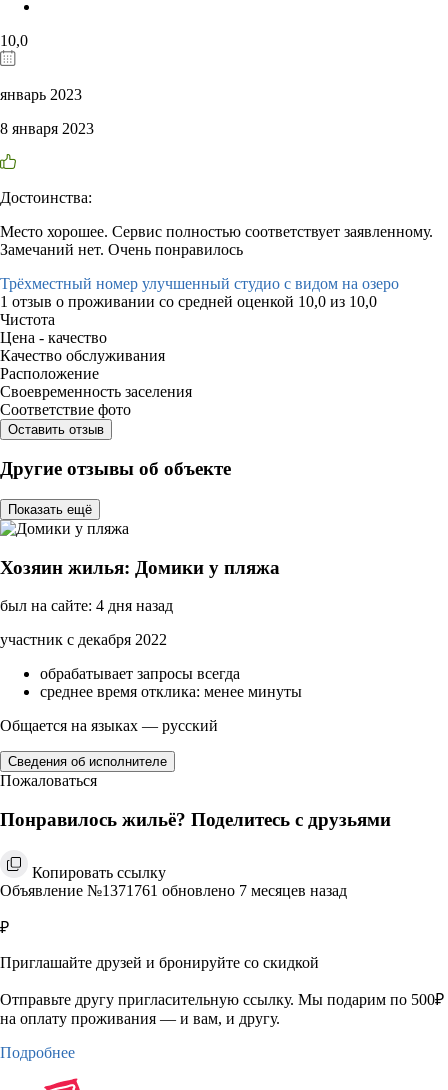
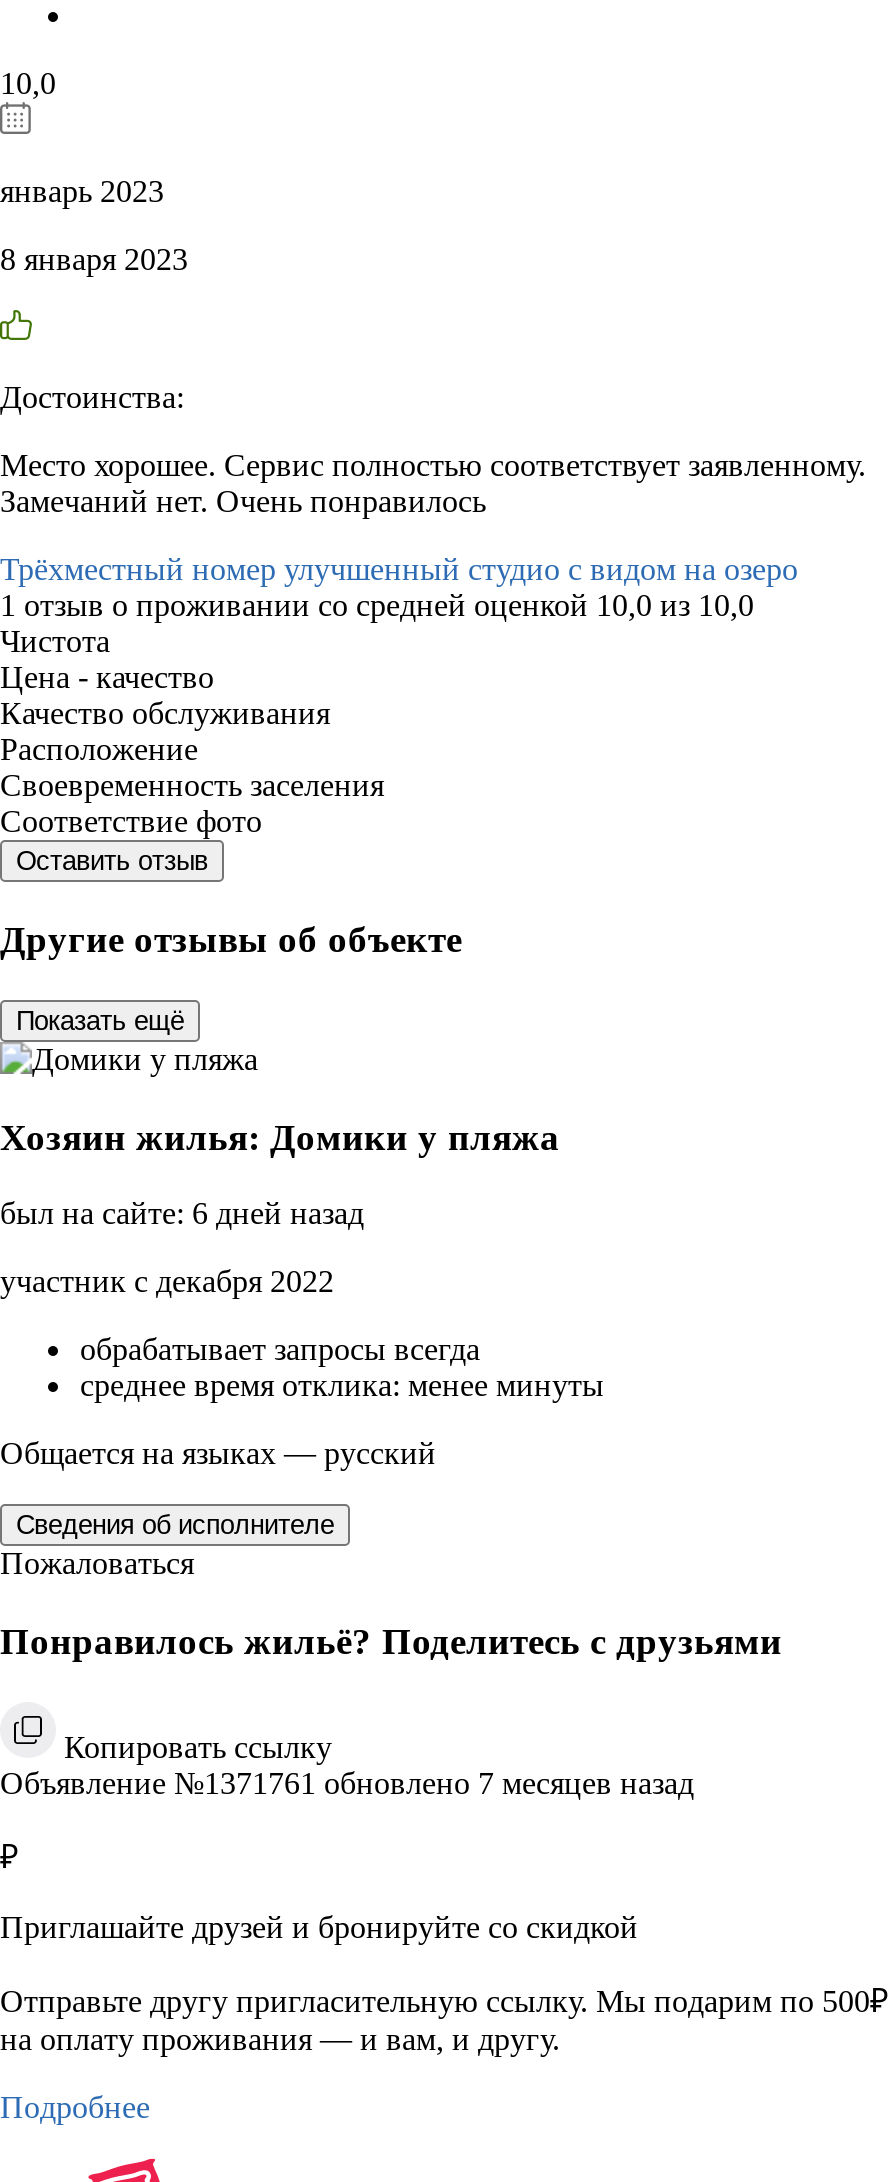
[0,597,173,614] был на сайте: 4 дня назад -> [0,1197,364,1231] был на сайте: 6 дней назад

